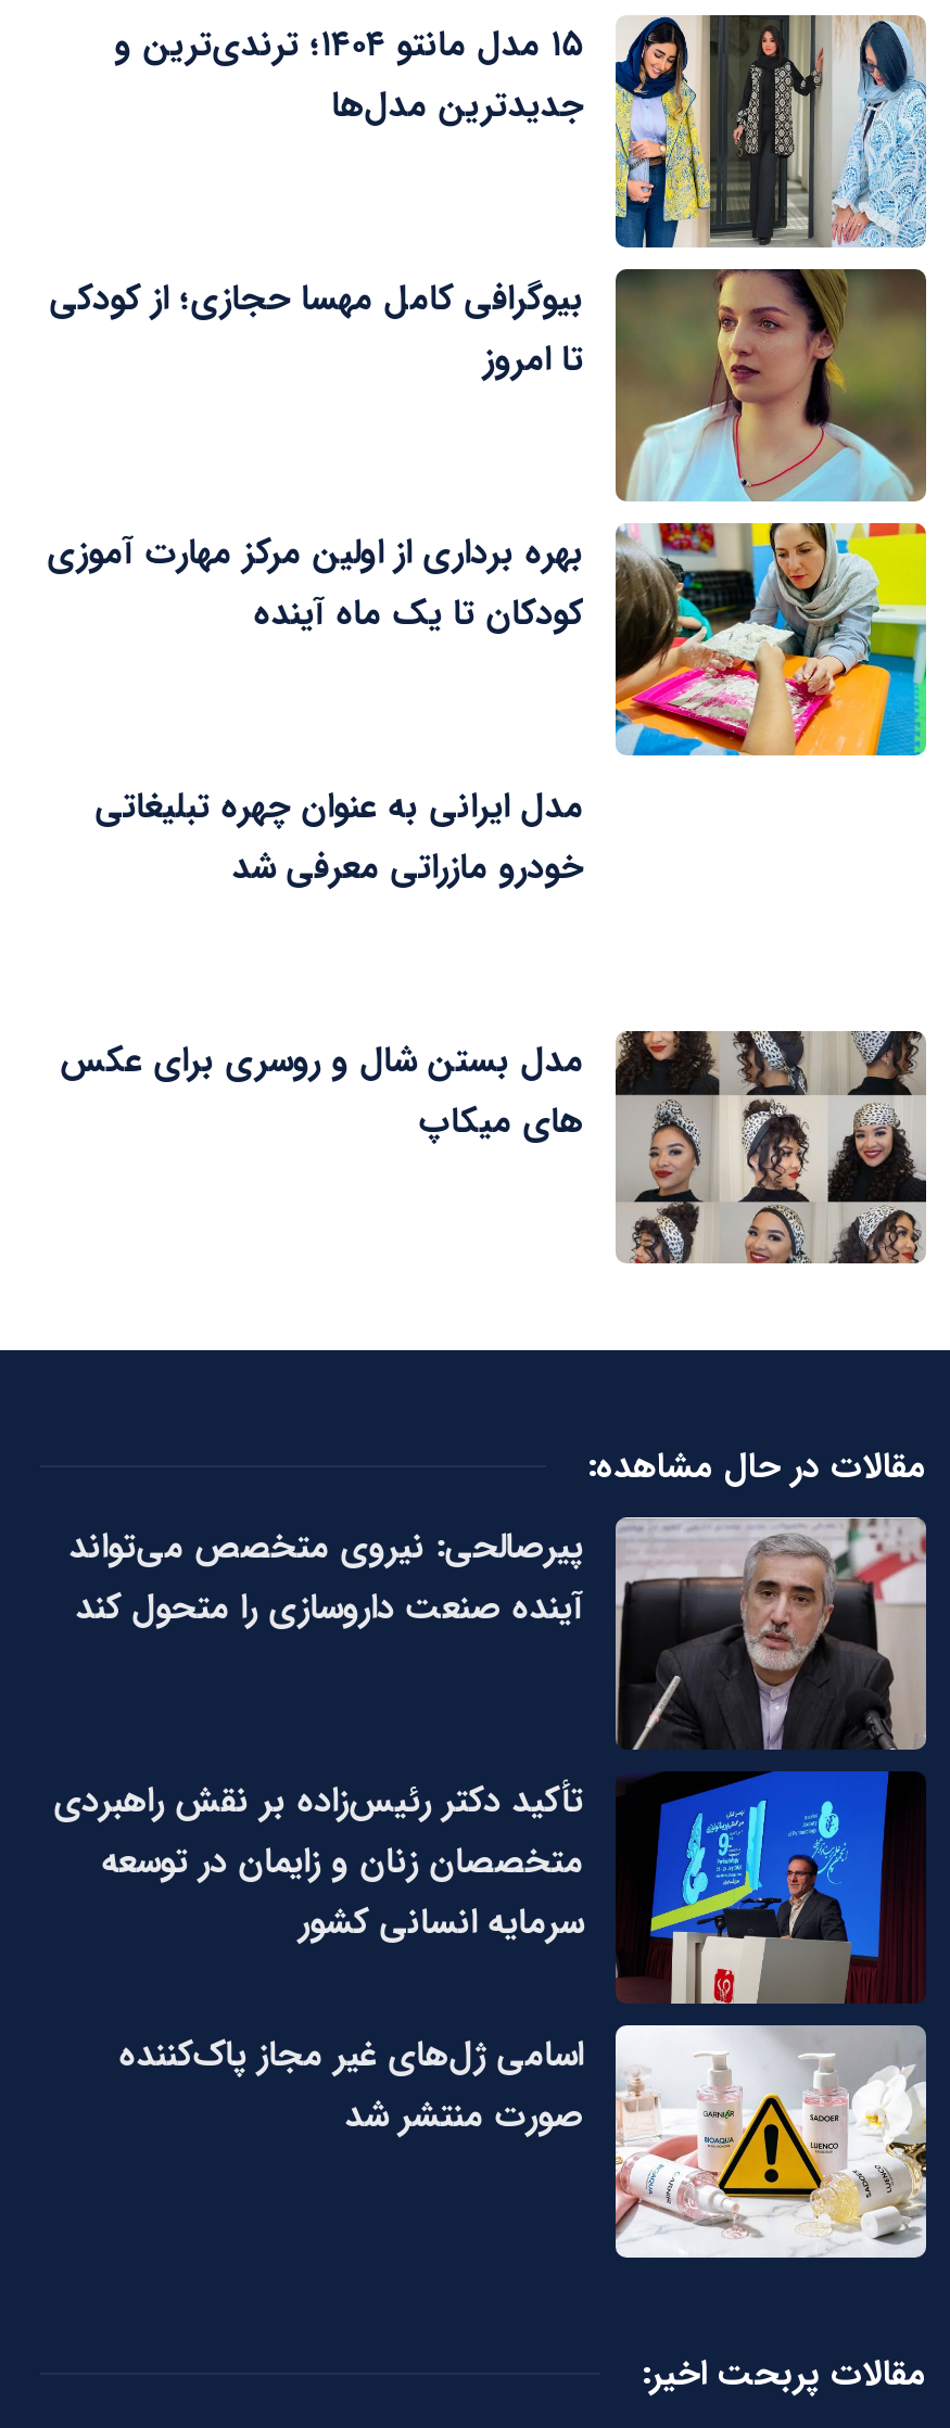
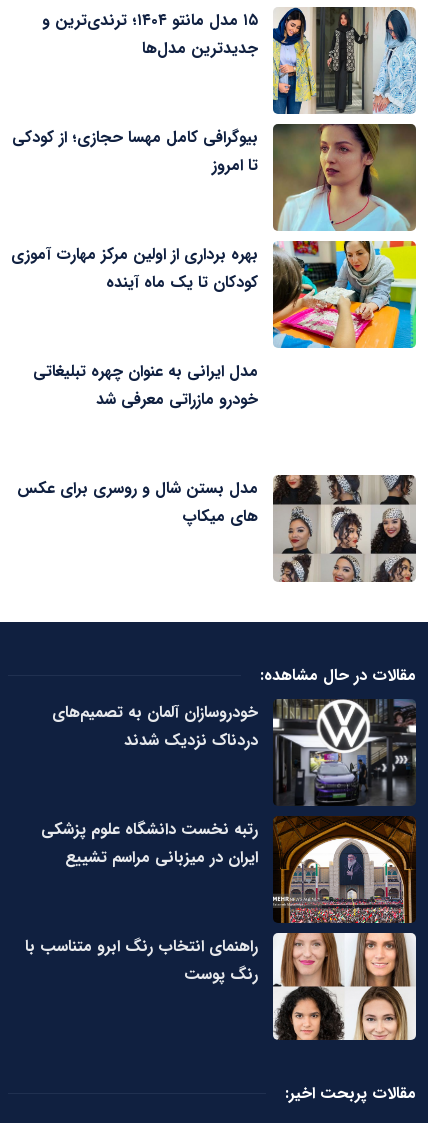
[69,1515,928,1752] [image] | پیرصالحی: نیروی متخصص می‌تواند | آینده صنعت داروسازی را متحول کند -> [52,699,416,807] [image] | خودروسازان آلمان به تصمیم‌های | دردناک نزدیک شدند
[54,1769,926,2006] [image] | تأکید دکتر رئیس‌زاده بر نقش راهبردی | متخصصان زنان و زایمان در توسعه | سرمایه انسانی کشور -> [41,816,417,924] [image] | رتبه نخست دانشگاه علوم پزشکی | ایران در میزبانی مراسم تشییع
[119,2023,928,2260] [image] | اسامی ژل‌های غیر مجاز پاک‌کننده | صورت منتشر شد -> [25,932,417,1041] [image] | راهنمای انتخاب رنگ ابرو متناسب با | رنگ پوست

